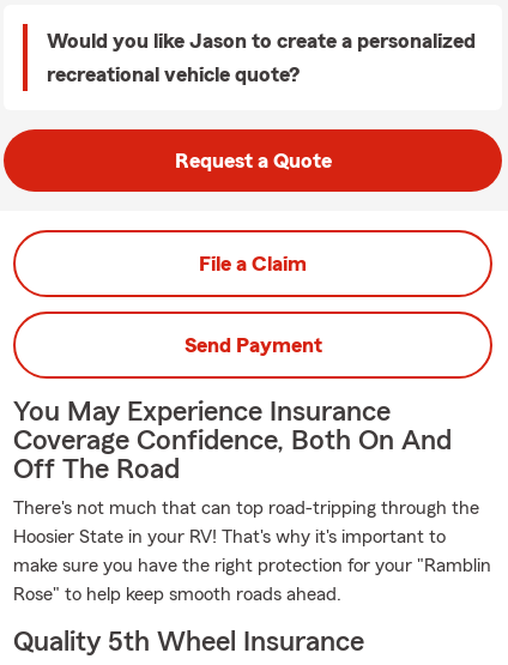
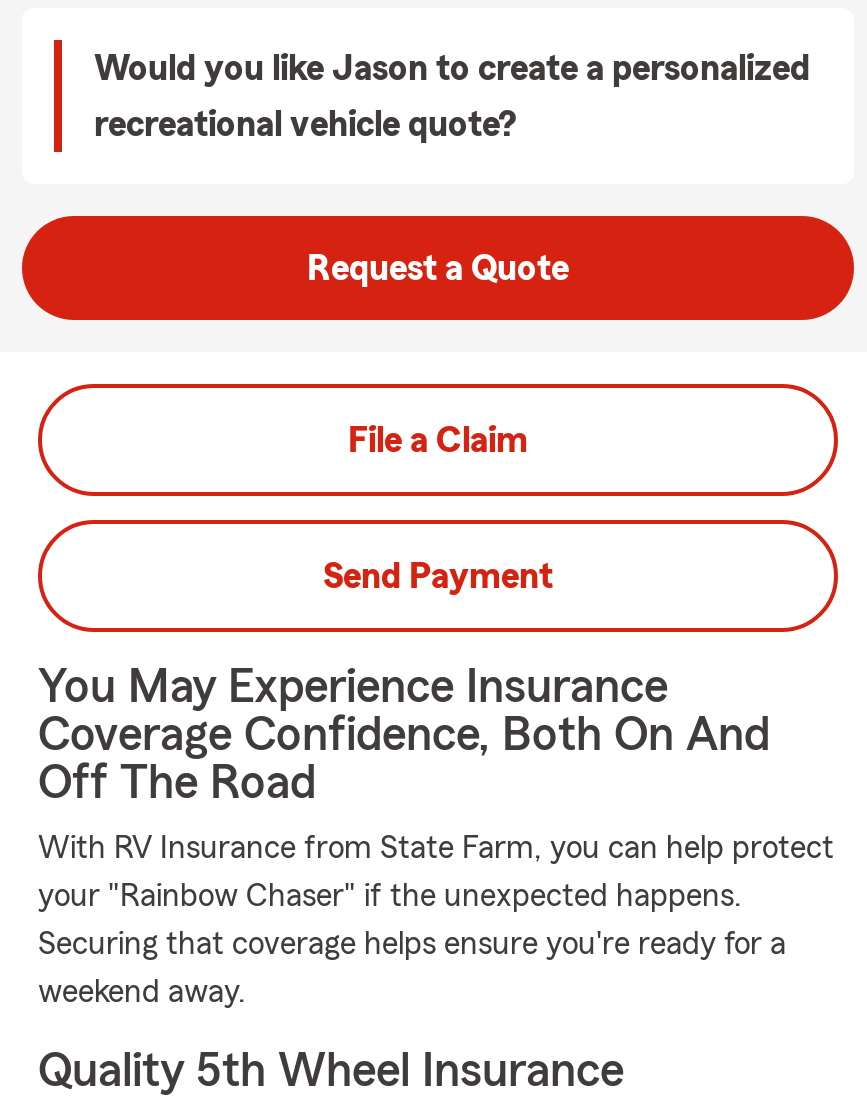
[13,498,479,518] There's not much that can top road-tripping through the -> [38,832,834,864] With RV Insurance from State Farm, you can help protect
[13,527,446,546] Hoosier State in your RV! That's why it's important to -> [38,880,742,912] your "Rainbow Chaser" if the unexpected happens.
[13,556,491,575] make sure you have the right protection for your "Ramblin -> [38,928,786,960] Securing that coverage helps ensure you're ready for a
[13,585,341,604] Rose" to help keep smooth roads ahead. -> [38,976,246,1008] weekend away.

